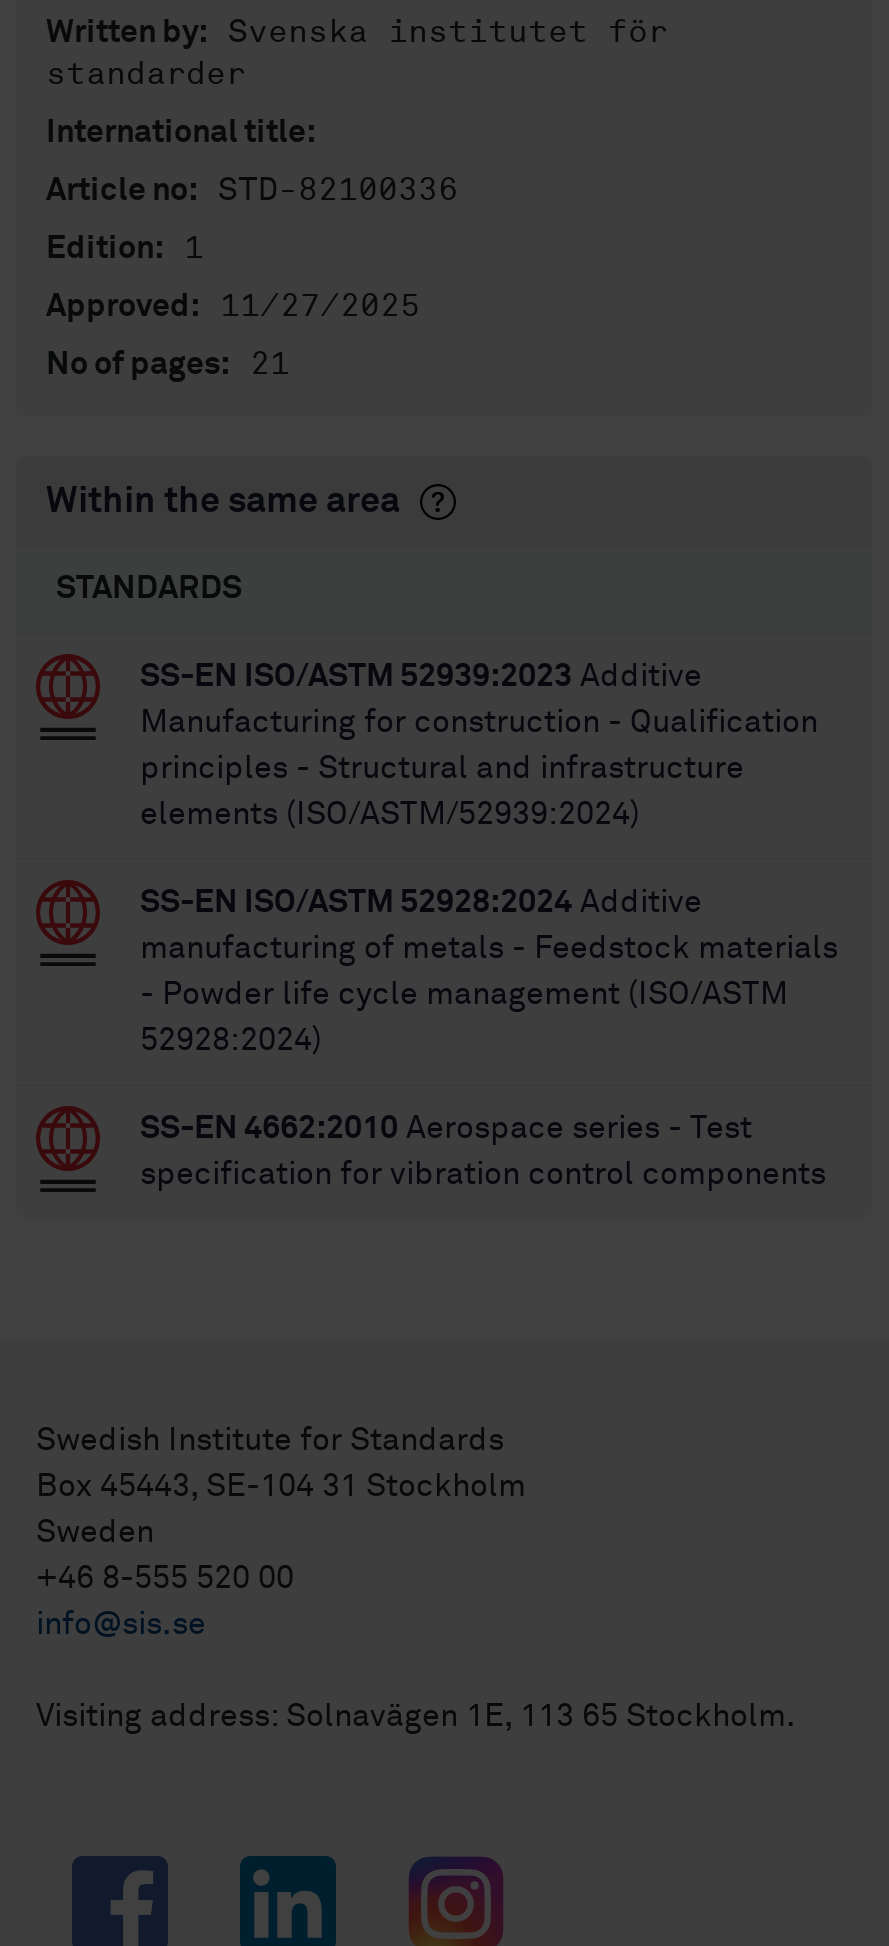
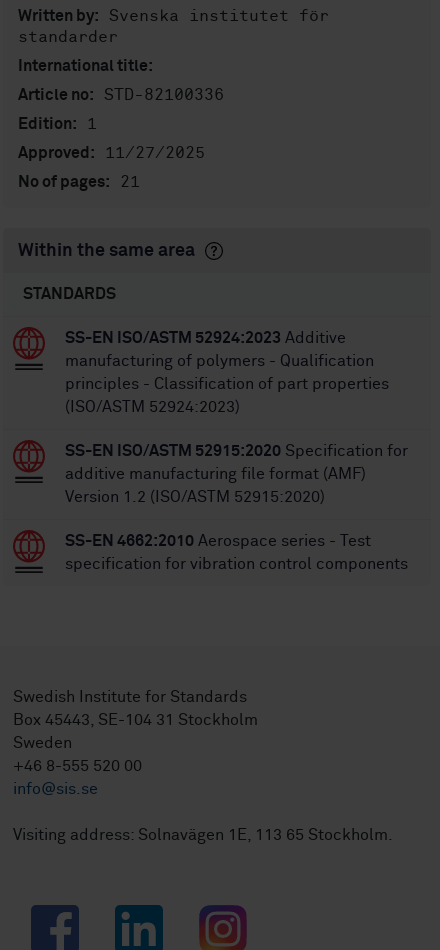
[140,660,818,830] SS-EN ISO/ASTM 52939:2023 Additive | Manufacturing for construction - Qualification | principles - Structural and infrastructure | elements (ISO/ASTM/52939:2024) -> [65,330,389,415] SS-EN ISO/ASTM 52924:2023 Additive | manufacturing of polymers - Qualification | principles - Classification of part properties | (ISO/ASTM 52924:2023)
[140,886,838,1056] SS-EN ISO/ASTM 52928:2024 Additive | manufacturing of metals - Feedstock materials | - Powder life cycle management (ISO/ASTM | 52928:2024) -> [65,443,408,505] SS-EN ISO/ASTM 52915:2020 Specification for | additive manufacturing file format (AMF) | Version 1.2 (ISO/ASTM 52915:2020)

